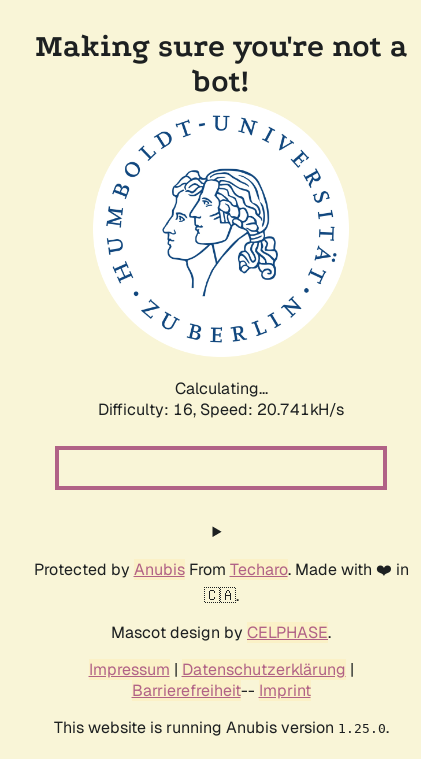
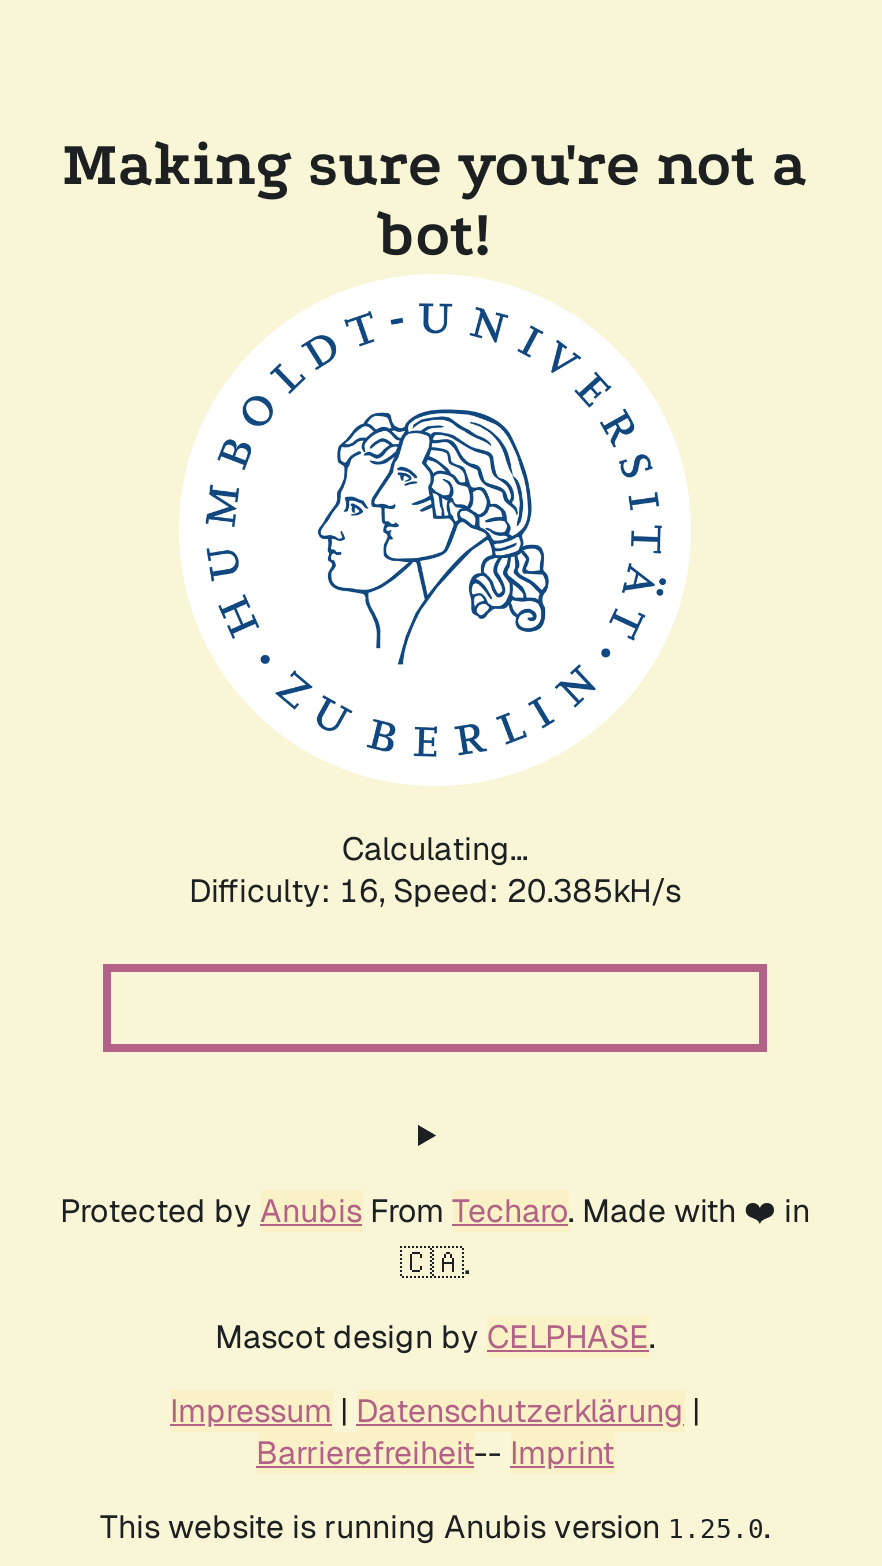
[98,399,344,420] Difficulty: 16, Speed: 20.741kH/s -> [189,870,681,912] Difficulty: 16, Speed: 20.385kH/s

